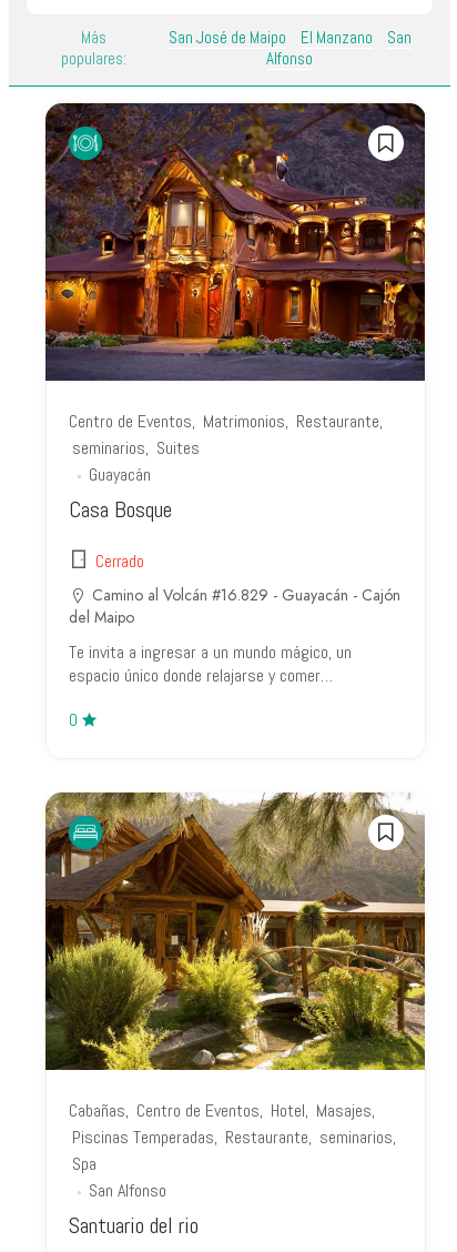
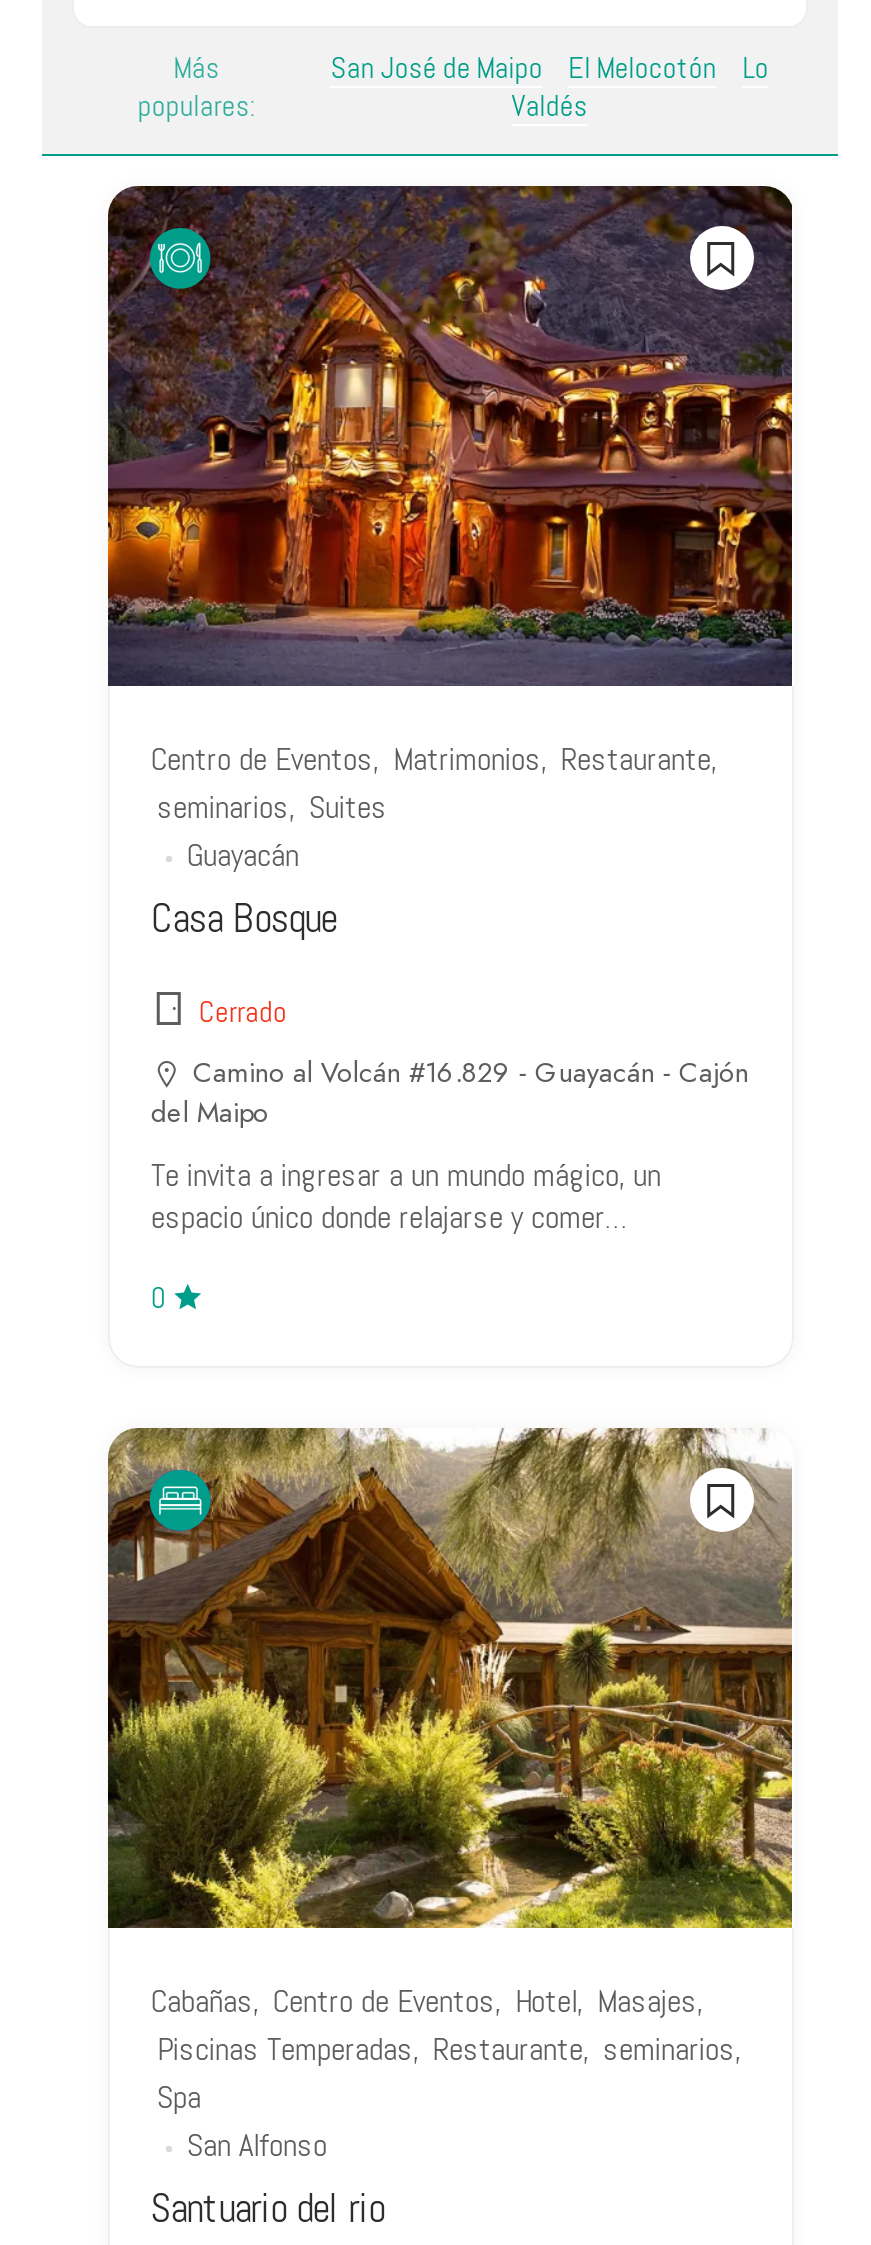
[267,27,411,69] El Manzano | San | Alfonso -> [512,48,768,124] El Melocotón | Lo | Valdés

